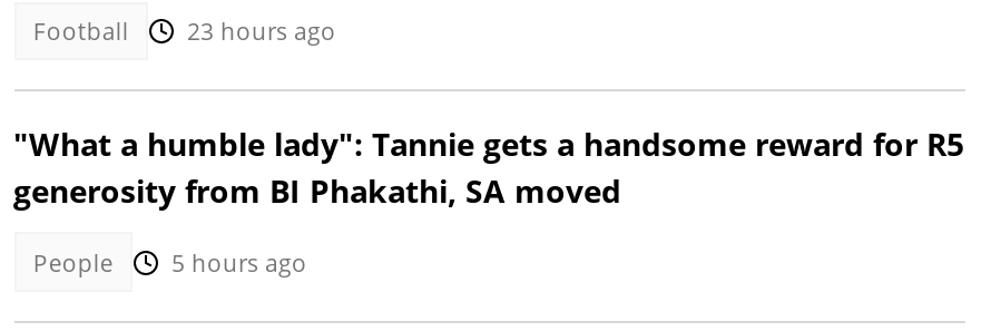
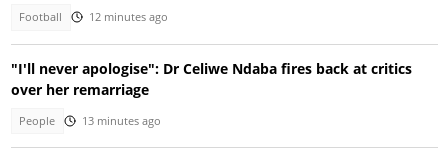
[33,15,336,47] Football 23 hours ago -> [19,10,167,24] Football 12 minutes ago
[13,123,964,213] "What a humble lady": Tannie gets a handsome reward for R5 | generosity from BI Phakathi, SA moved -> [10,59,411,99] "I'll never apologise": Dr Celiwe Ndaba fires back at critics | over her remarriage
[33,246,307,278] People 5 hours ago -> [19,114,160,128] People 13 minutes ago

